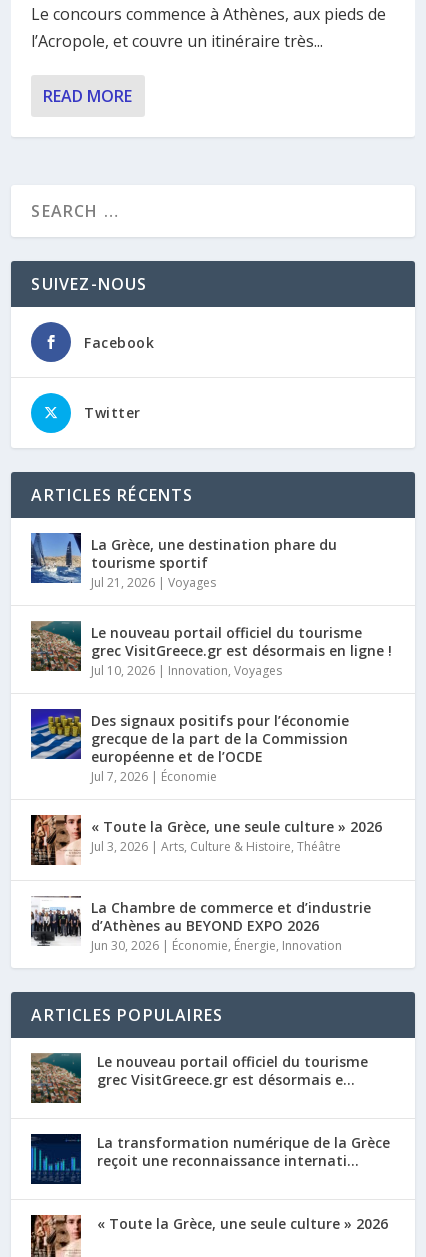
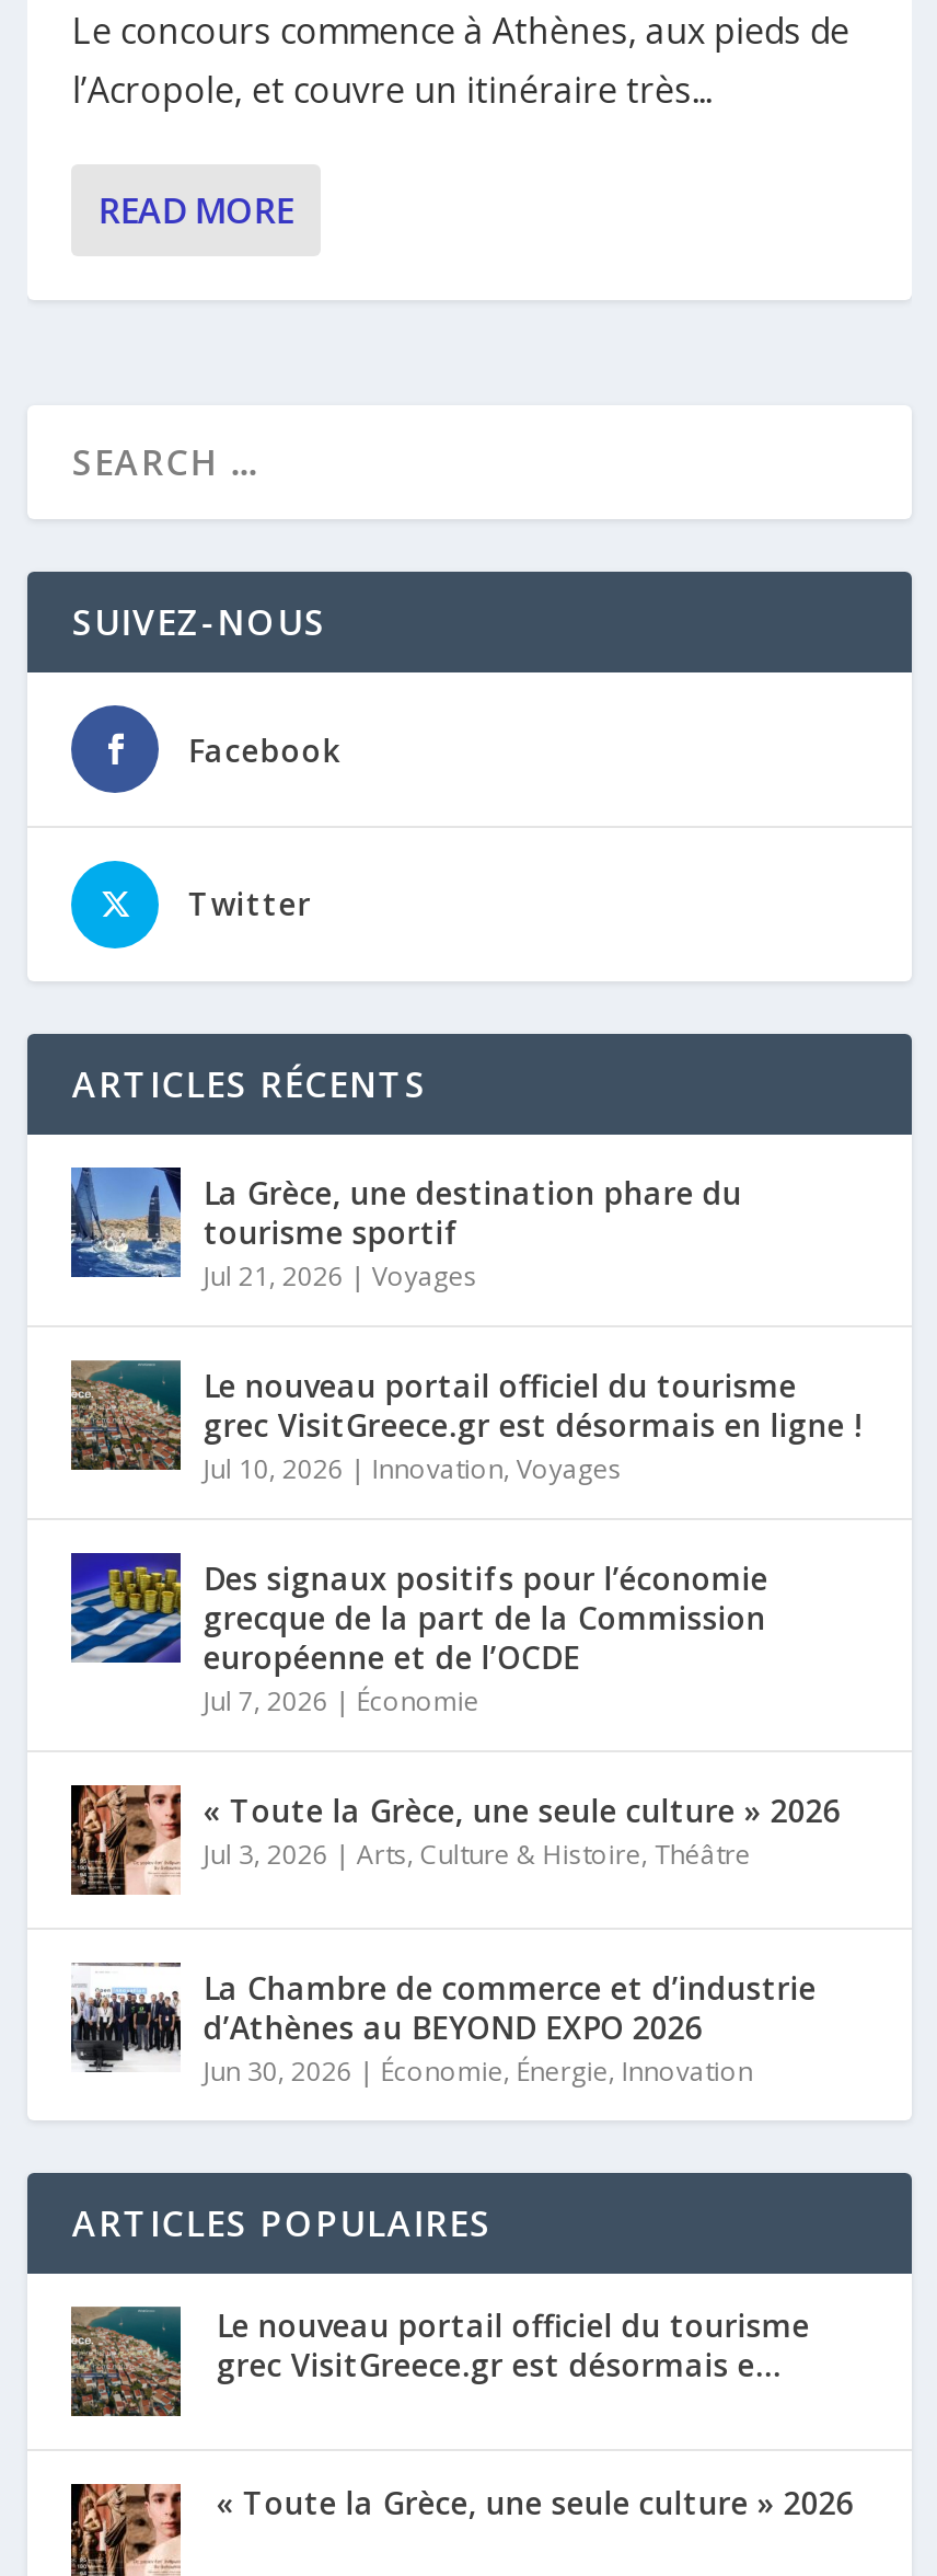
[30,1133,390,1185] [image] | La transformation numérique de la Grèce | reçoit une reconnaissance internati... -> none

